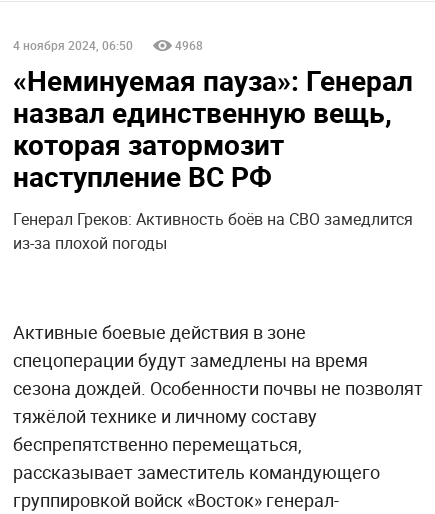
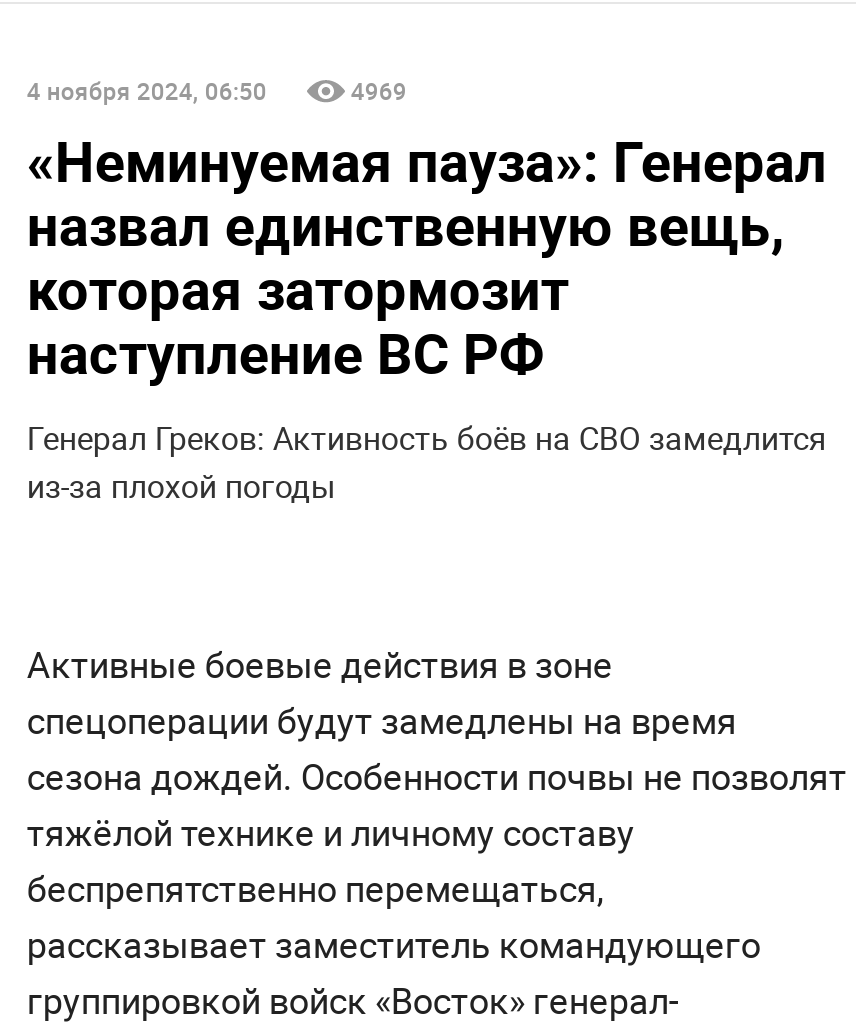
[175,37,203,53] 4968 -> [351,74,407,106] 4969

